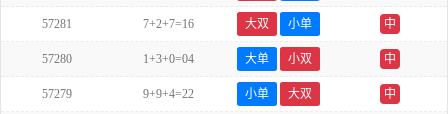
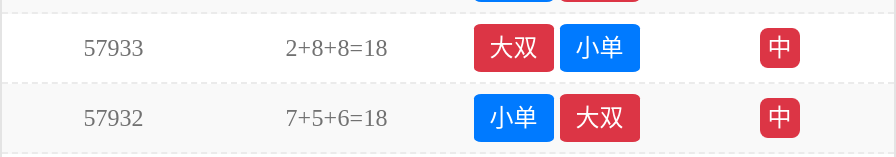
[42,17,72,31] 57281 -> [84,34,144,62] 57933
[143,17,194,31] 7+2+7=16 -> [286,34,388,62] 2+8+8=18
[42,52,396,101] 57280 | 1+3+0=04 | 大单 | 小双 | 中 | 57279 | 9+9+4=22 -> [84,104,388,132] 57932 | 7+5+6=18

